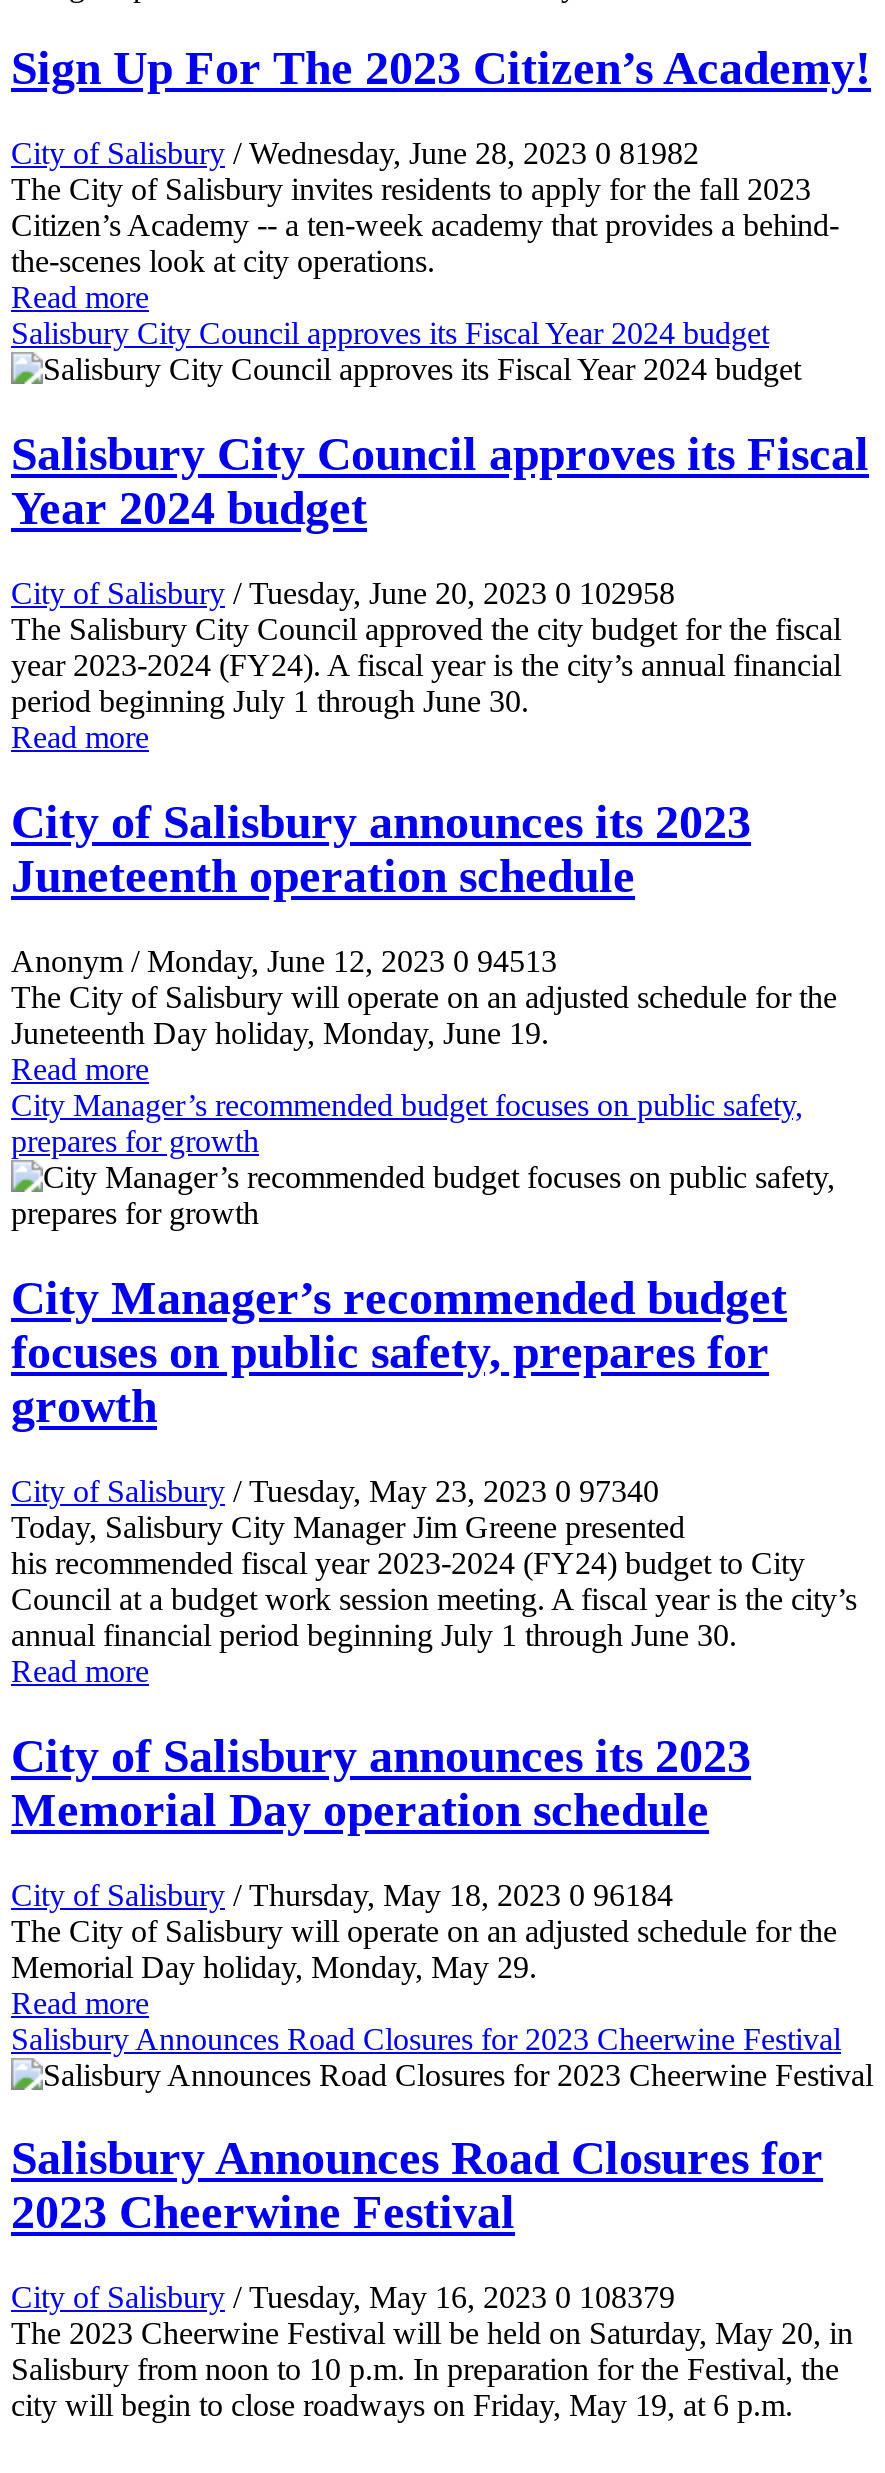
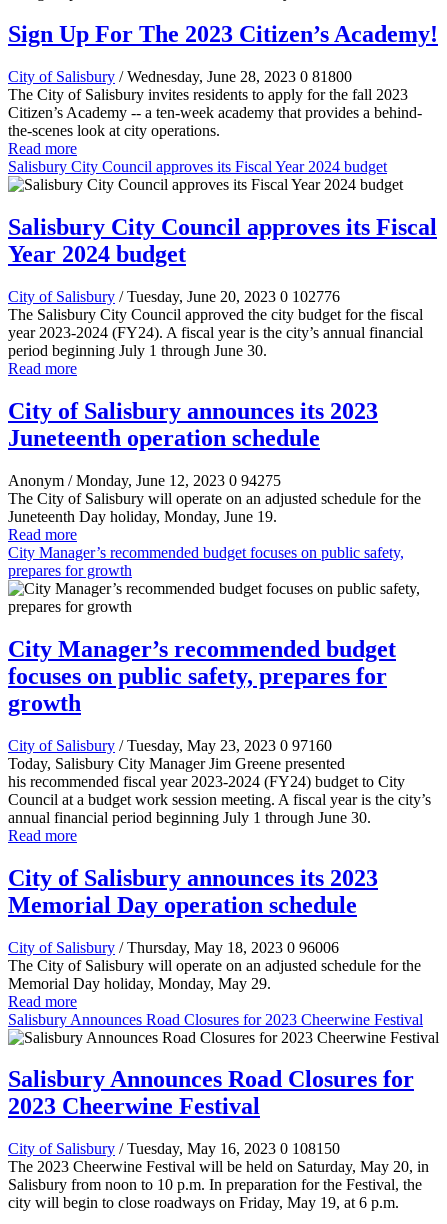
[11,137,699,171] City of Salisbury / Wednesday, June 28, 2023 0 81982 -> [8,68,352,85] City of Salisbury / Wednesday, June 28, 2023 0 81800
[11,576,675,610] City of Salisbury / Tuesday, June 20, 2023 0 102958 -> [8,288,340,305] City of Salisbury / Tuesday, June 20, 2023 0 102776
[11,944,557,978] Anonym / Monday, June 12, 2023 0 94513 -> [8,472,281,489] Anonym / Monday, June 12, 2023 0 94275
[11,1474,659,1508] City of Salisbury / Tuesday, May 23, 2023 0 97340 -> [8,737,332,754] City of Salisbury / Tuesday, May 23, 2023 0 97160
[11,1877,673,1911] City of Salisbury / Thursday, May 18, 2023 0 96184 -> [8,939,339,956] City of Salisbury / Thursday, May 18, 2023 0 96006
[11,2281,675,2315] City of Salisbury / Tuesday, May 16, 2023 0 108379 -> [8,1140,340,1157] City of Salisbury / Tuesday, May 16, 2023 0 108150

